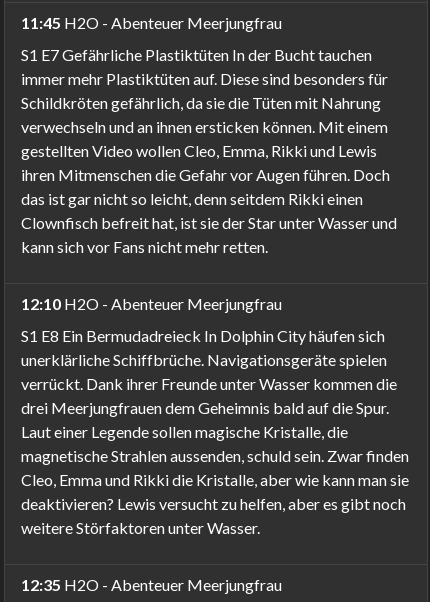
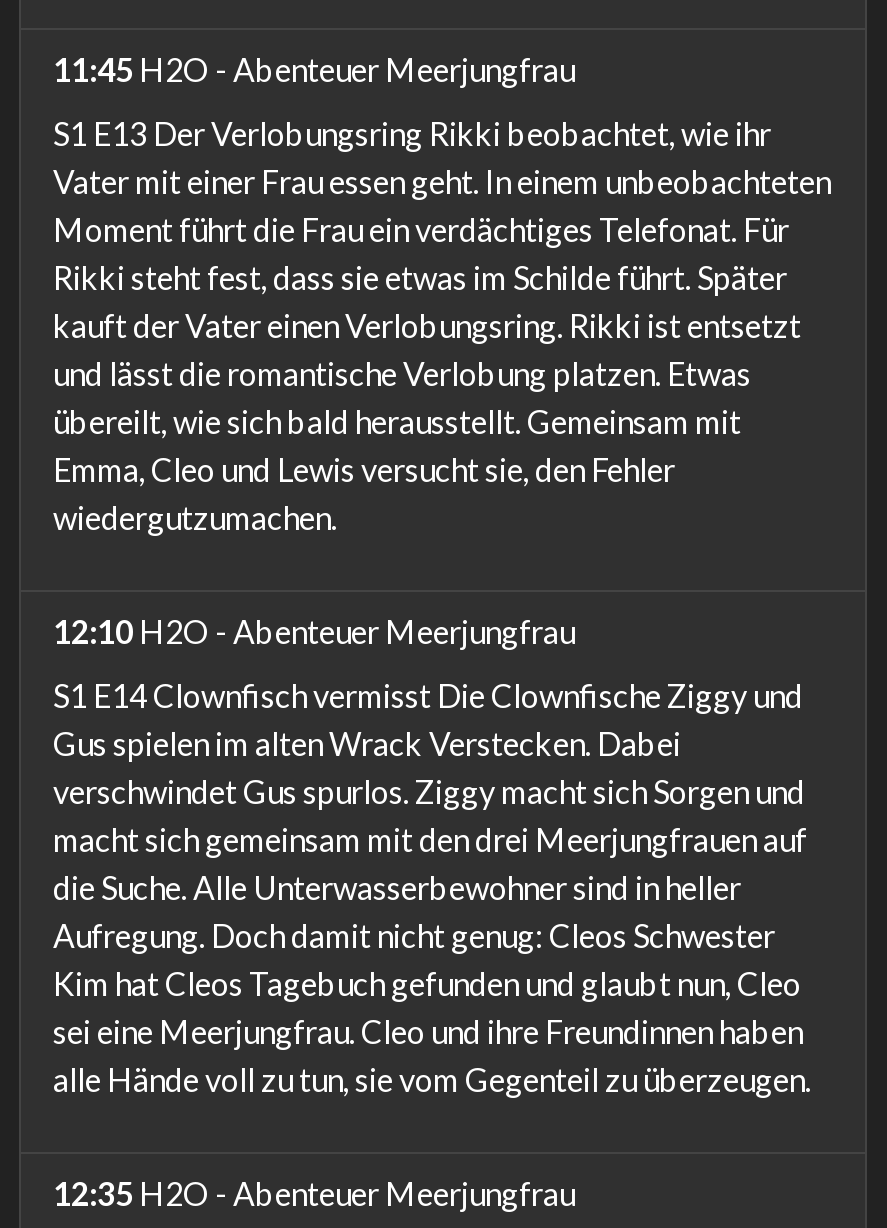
[21,45,397,256] S1 E7 Gefährliche Plastiktüten In der Bucht tauchen | immer mehr Plastiktüten auf. Diese sind besonders für | Schildkröten gefährlich, da sie die Tüten mit Nahrung | verwechseln und an ihnen ersticken können. Mit einem | gestellten Video wollen Cleo, Emma, Rikki und Lewis | ihren Mitmenschen die Gefahr vor Augen führen. Doch | das ist gar nicht so leicht, denn seitdem Rikki einen | Clownfisch befreit hat, ist sie der Star unter Wasser und | kann sich vor Fans nicht mehr retten. -> [53,114,831,536] S1 E13 Der Verlobungsring Rikki beobachtet, wie ihr | Vater mit einer Frau essen geht. In einem unbeobachteten | Moment führt die Frau ein verdächtiges Telefonat. Für | Rikki steht fest, dass sie etwas im Schilde führt. Später | kauft der Vater einen Verlobungsring. Rikki ist entsetzt | und lässt die romantische Verlobung platzen. Etwas | übereilt, wie sich bald herausstellt. Gemeinsam mit | Emma, Cleo und Lewis versucht sie, den Fehler | wiedergutzumachen.
[21,326,409,537] S1 E8 Ein Bermudadreieck In Dolphin City häufen sich | unerklärliche Schiffbrüche. Navigationsgeräte spielen | verrückt. Dank ihrer Freunde unter Wasser kommen die | drei Meerjungfrauen dem Geheimnis bald auf die Spur. | Laut einer Legende sollen magische Kristalle, die | magnetische Strahlen aussenden, schuld sein. Zwar finden | Cleo, Emma und Rikki die Kristalle, aber wie kann man sie | deaktivieren? Lewis versucht zu helfen, aber es gibt noch | weitere Störfaktoren unter Wasser. -> [53,676,811,1098] S1 E14 Clownfisch vermisst Die Clownfische Ziggy und | Gus spielen im alten Wrack Verstecken. Dabei | verschwindet Gus spurlos. Ziggy macht sich Sorgen und | macht sich gemeinsam mit den drei Meerjungfrauen auf | die Suche. Alle Unterwasserbewohner sind in heller | Aufregung. Doch damit nicht genug: Cleos Schwester | Kim hat Cleos Tagebuch gefunden und glaubt nun, Cleo | sei eine Meerjungfrau. Cleo und ihre Freundinnen haben | alle Hände voll zu tun, sie vom Gegenteil zu überzeugen.

